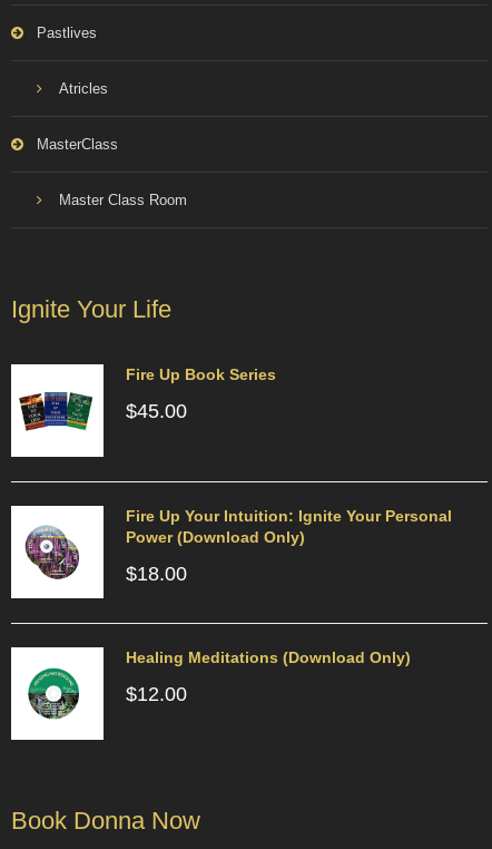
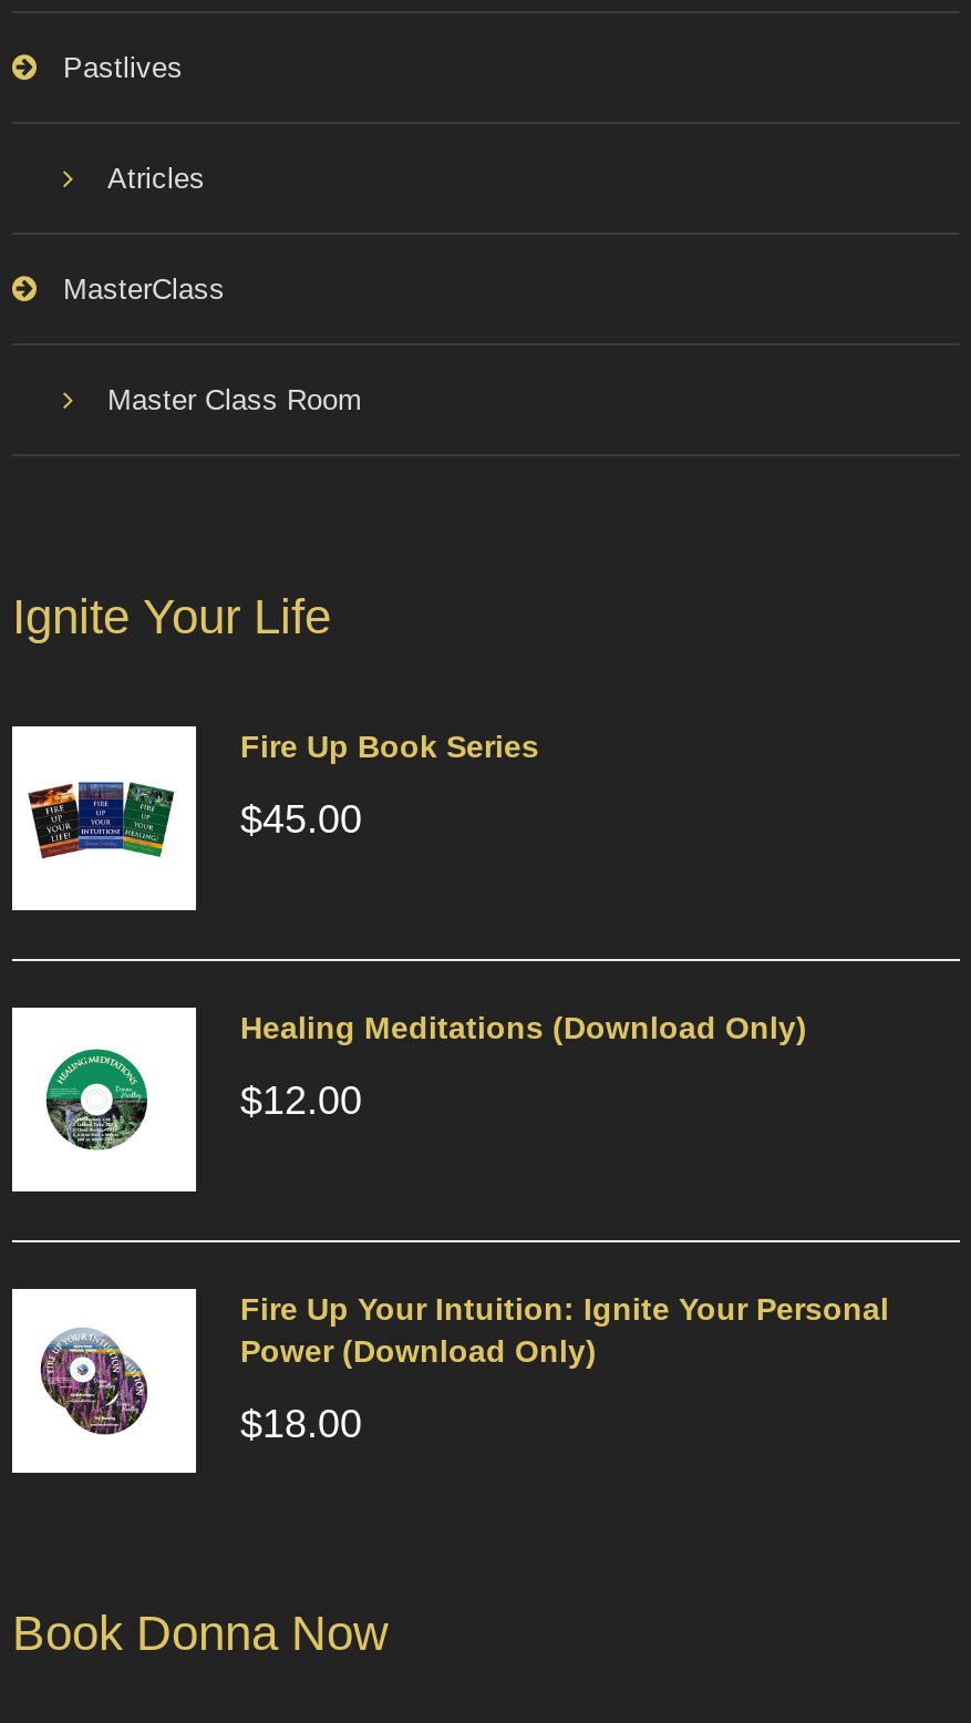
moved [126,507,452,584] -> [240,1292,889,1447]: Fire Up Your Intuition: Ignite Your Personal | Power (Download Only) | $18.00
moved [126,648,411,705] -> [240,1011,807,1124]: Healing Meditations (Download Only) | $12.00

